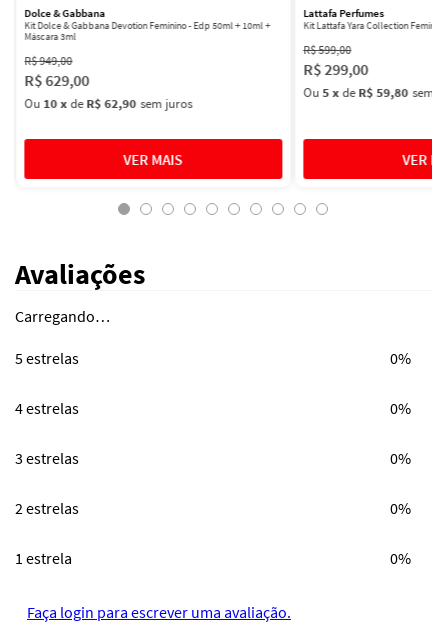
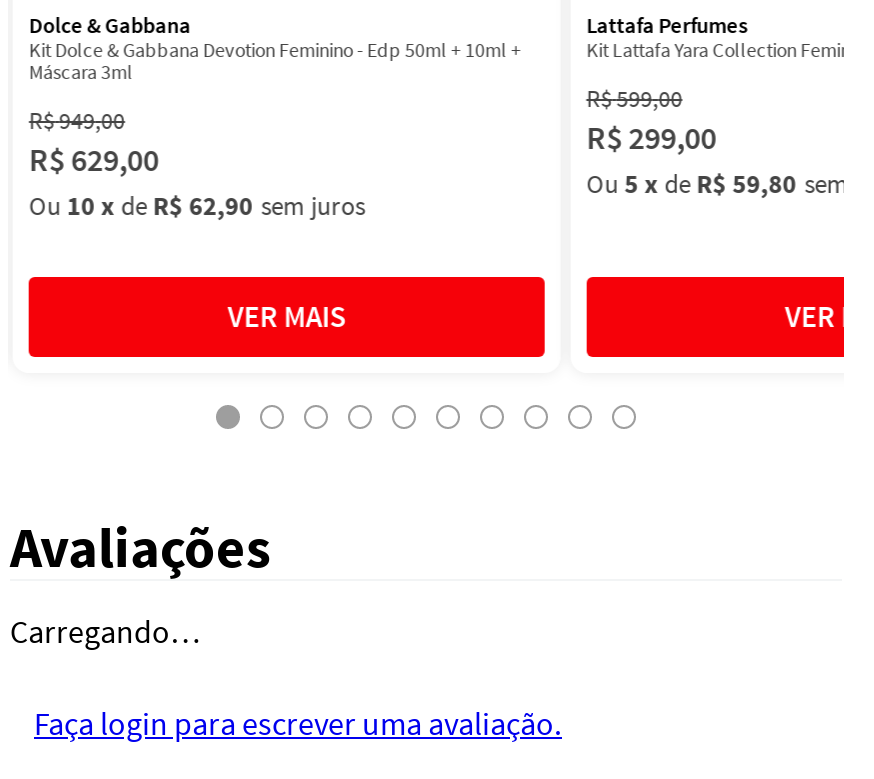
[15,348,411,568] 5 estrelas | 0% | 4 estrelas | 0% | 3 estrelas | 0% | 2 estrelas | 0% | 1 estrela | 0% -> none

